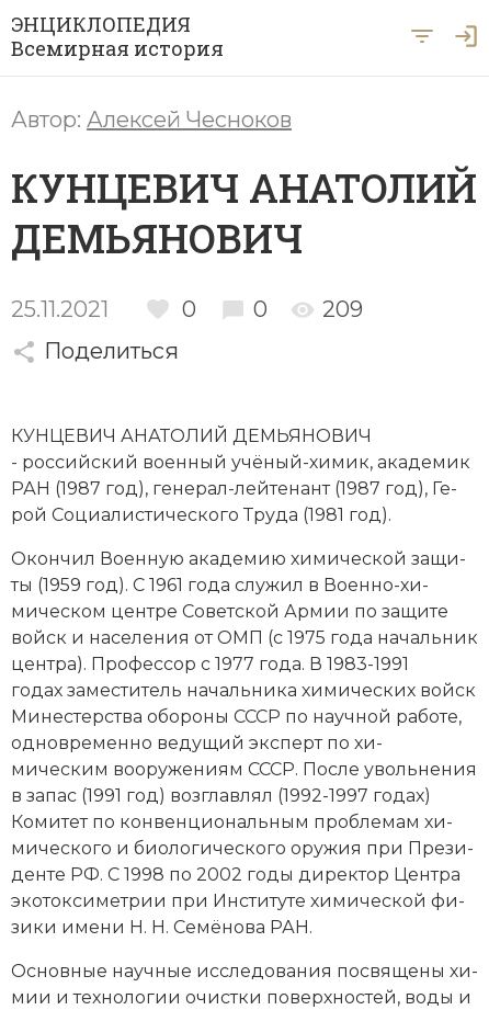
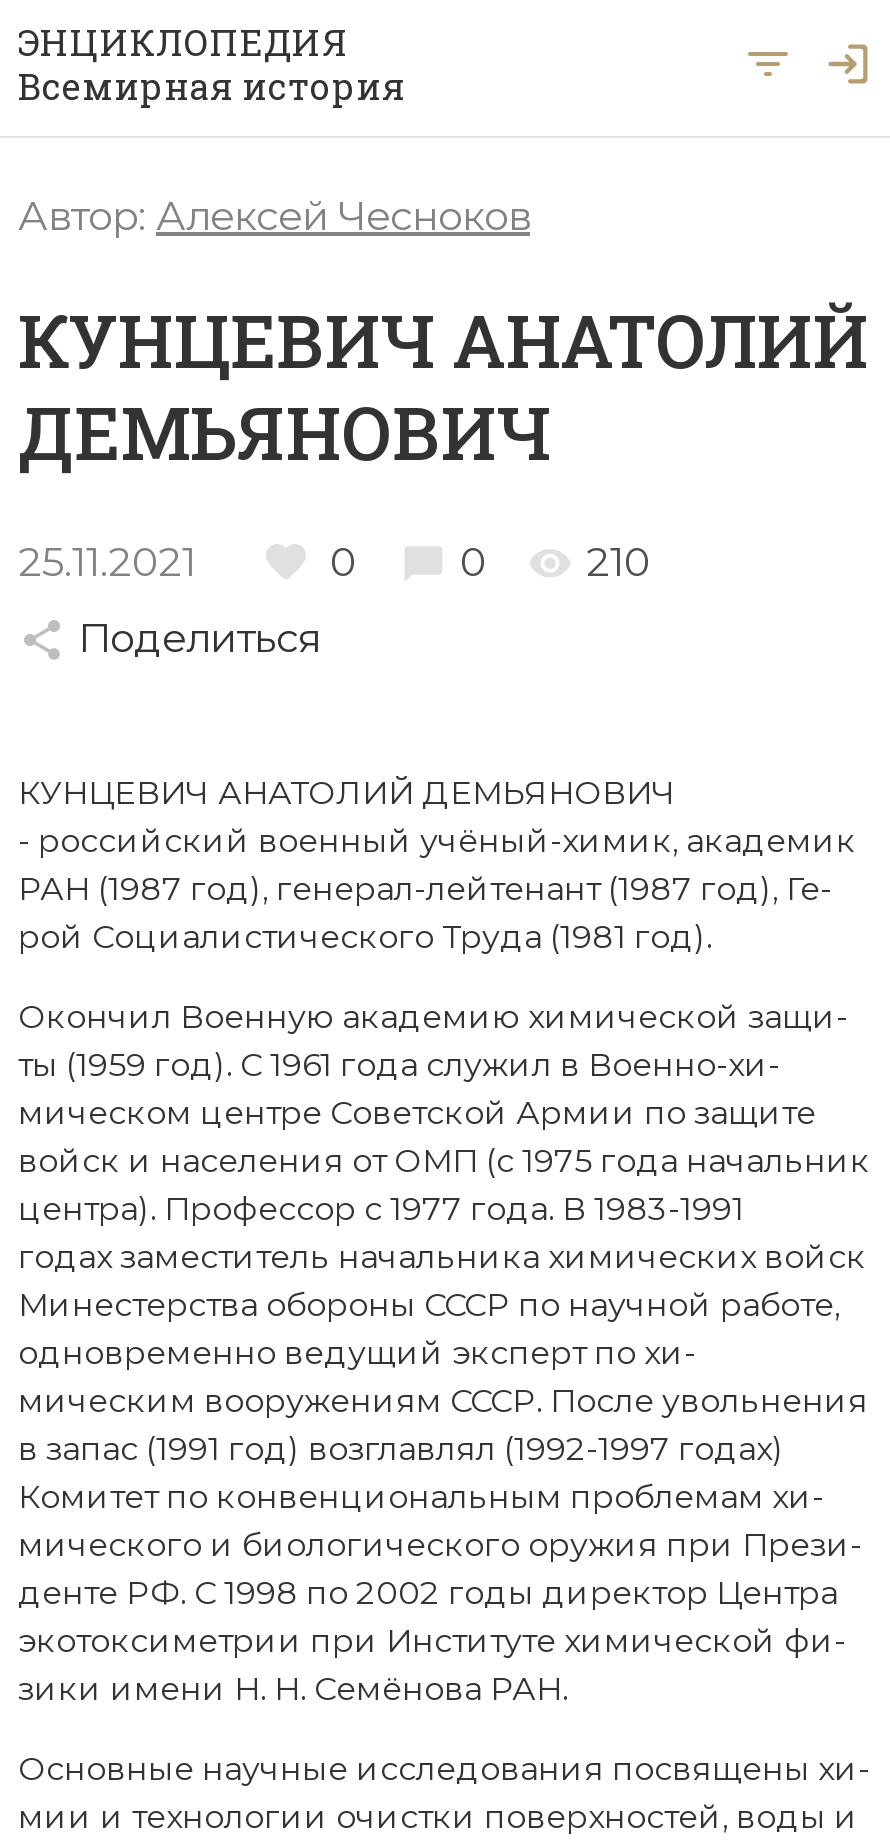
[322,297,363,323] 209 -> [586,539,650,587] 210

